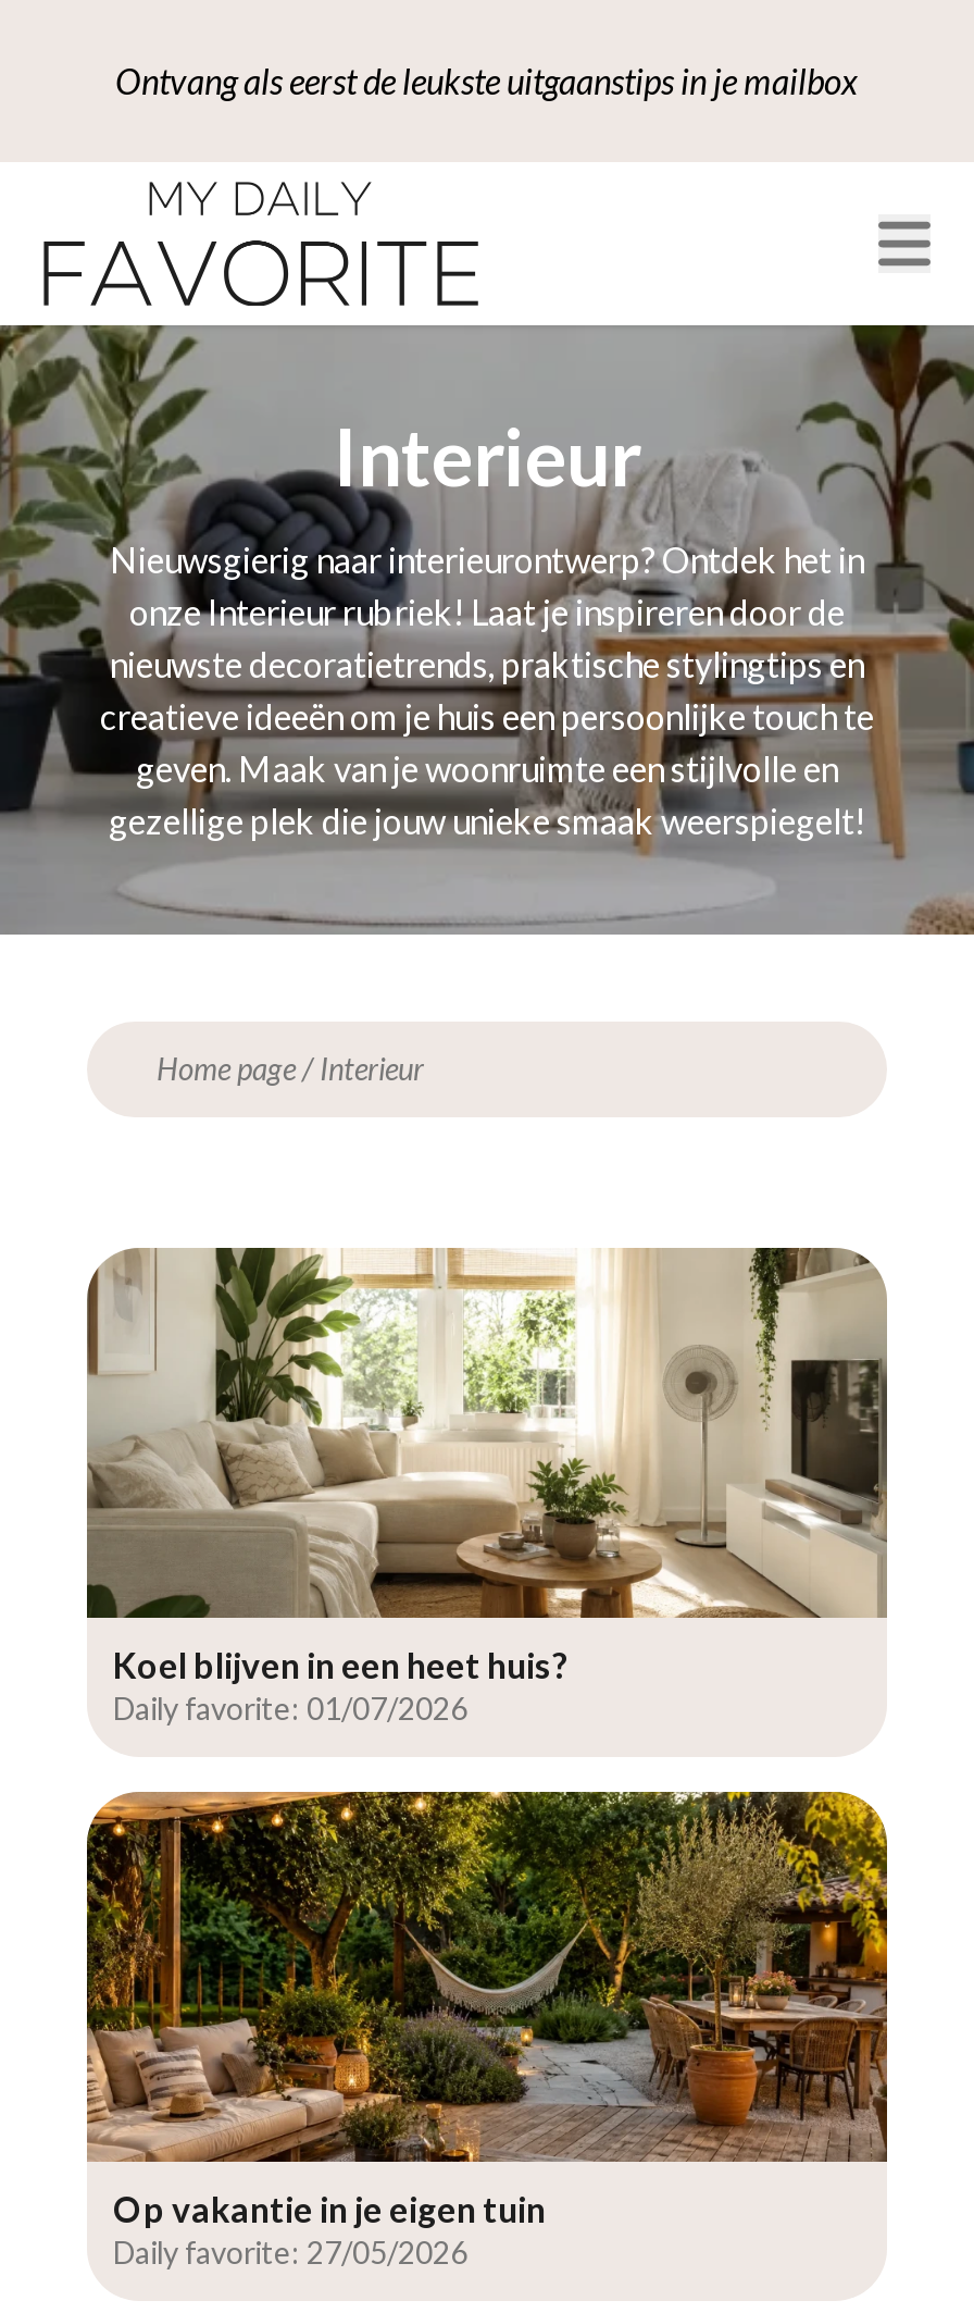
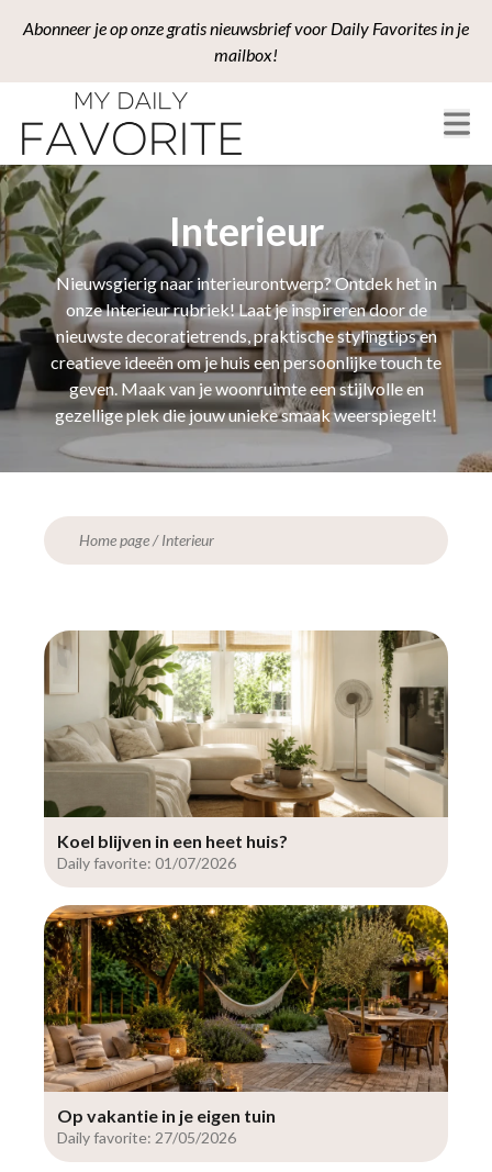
[115,59,859,100] Ontvang als eerst de leukste uitgaanstips in je mailbox -> [23,17,469,64] Abonneer je op onze gratis nieuwsbrief voor Daily Favorites in je | mailbox!

